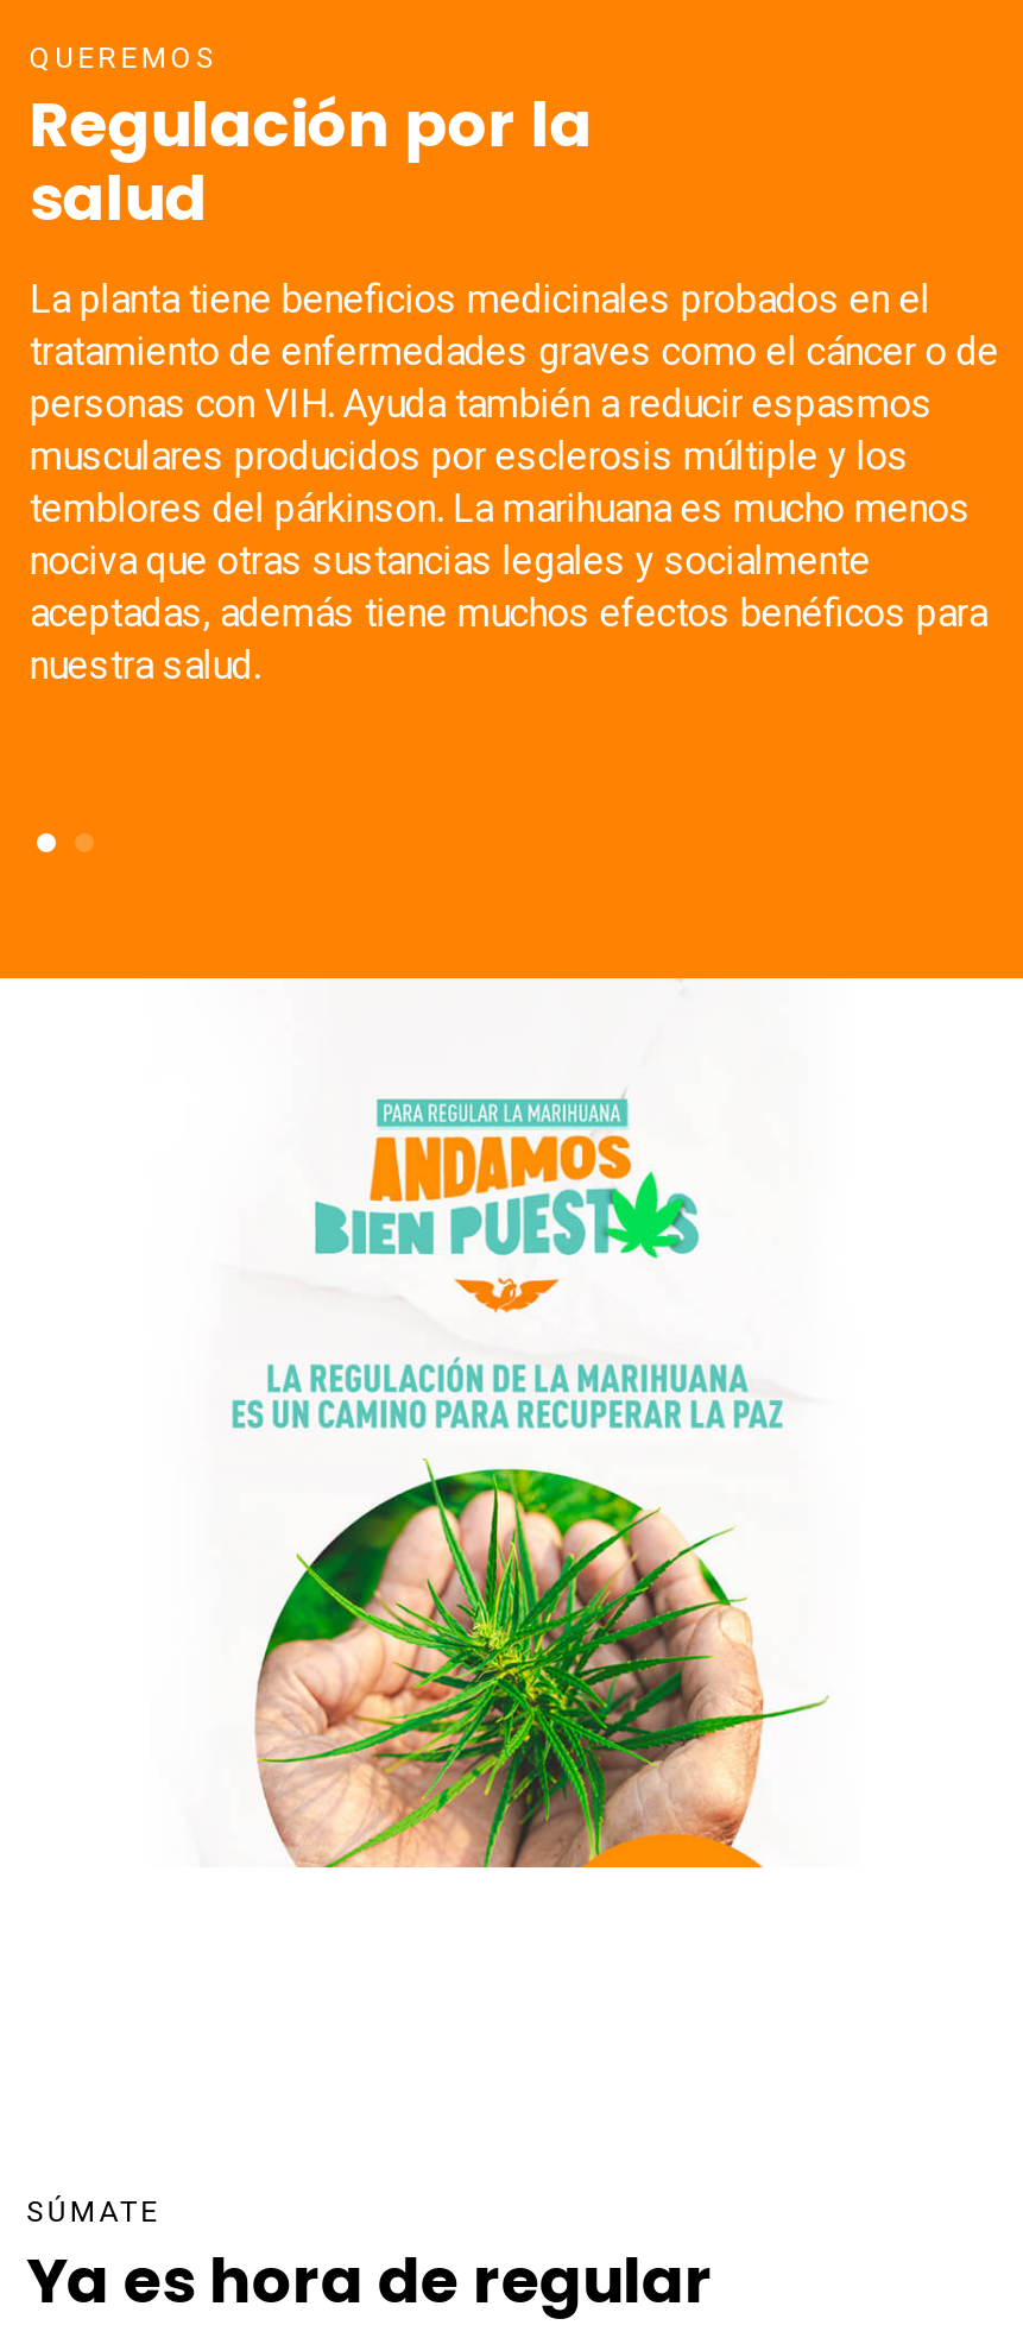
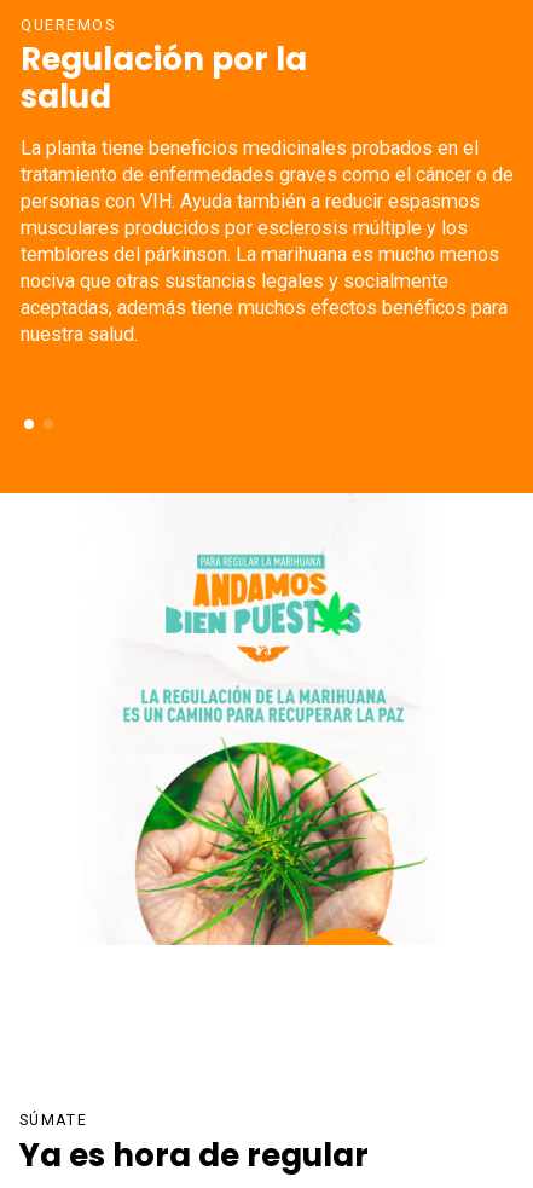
[29,156,265,242] salud d -> [20,75,111,119] salud

